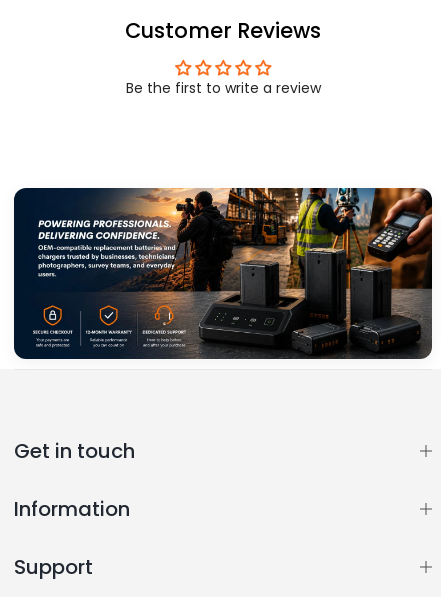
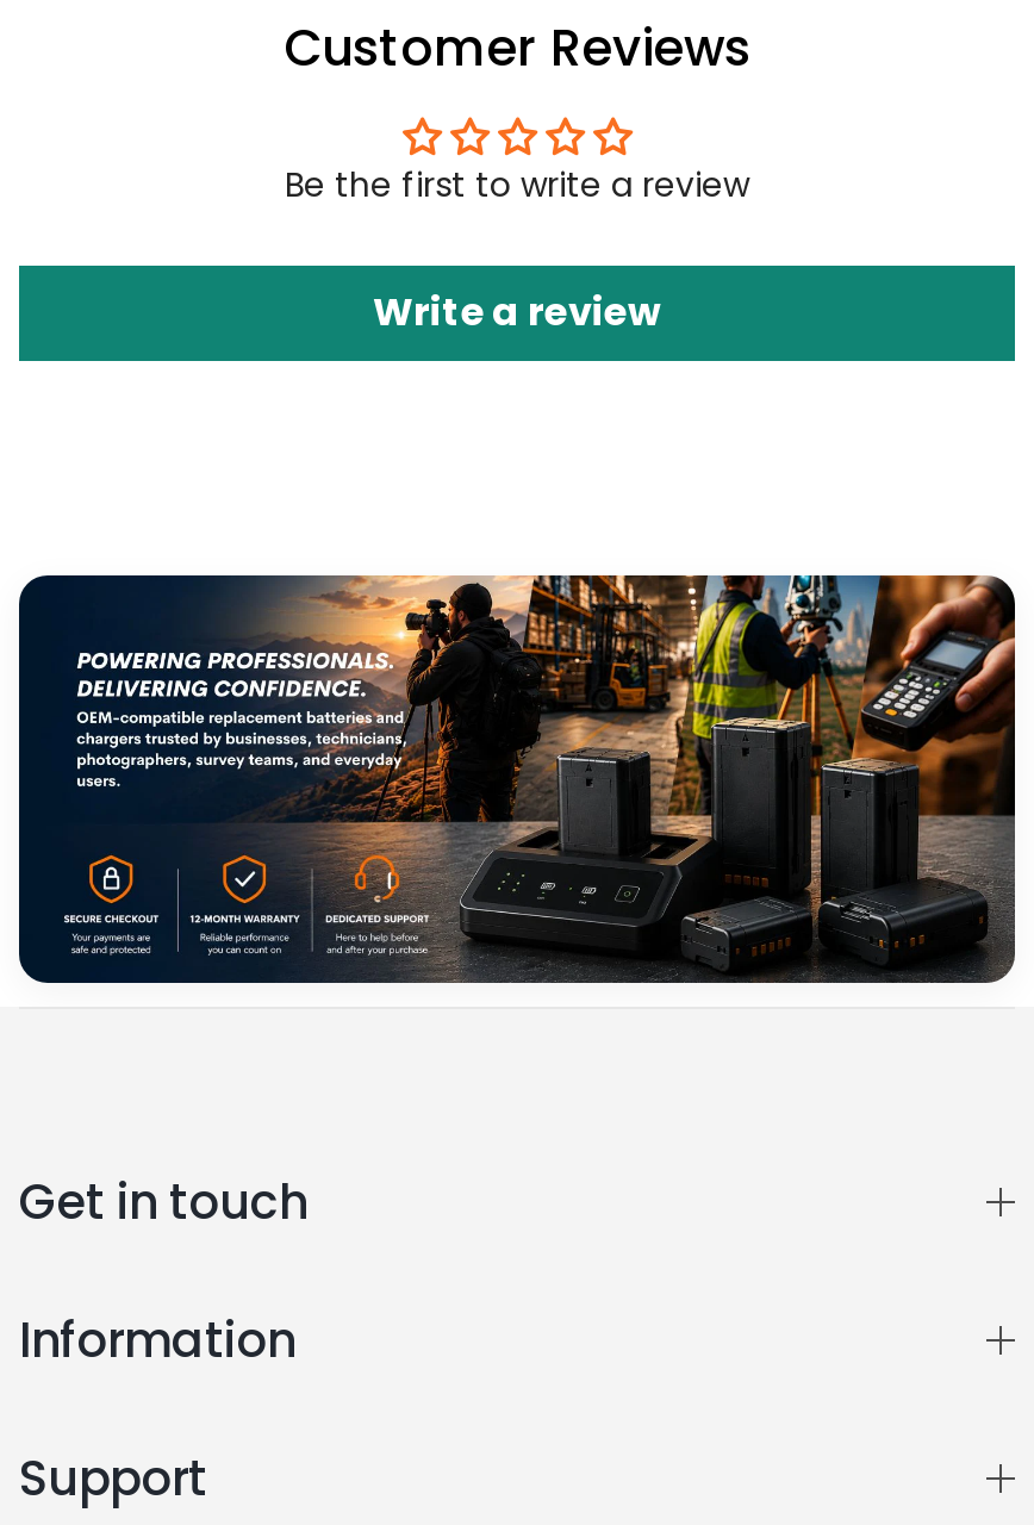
none -> [373,284,661,339] Write a review

